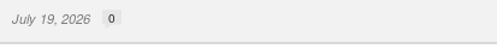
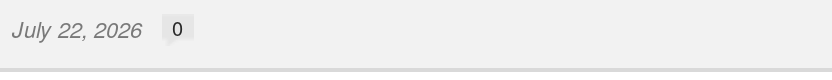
[12,10,116,28] July 19, 2026 0 -> [12,13,184,43] July 22, 2026 0

